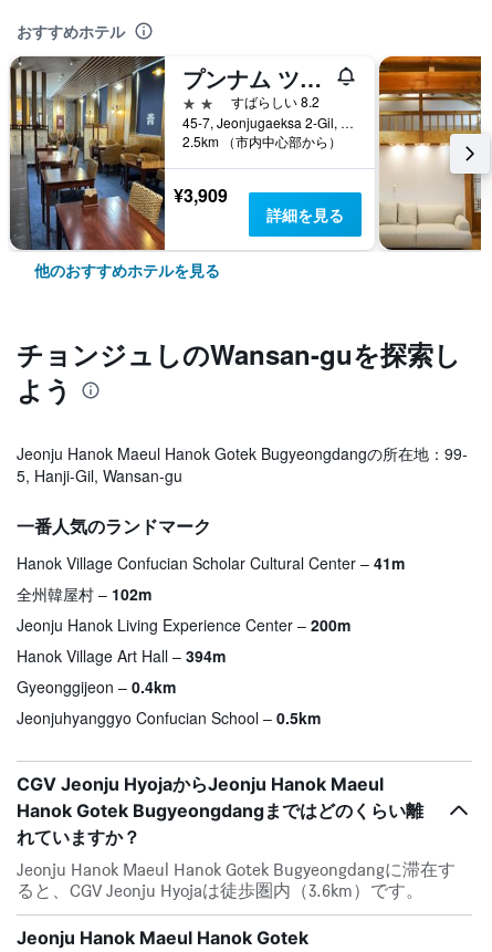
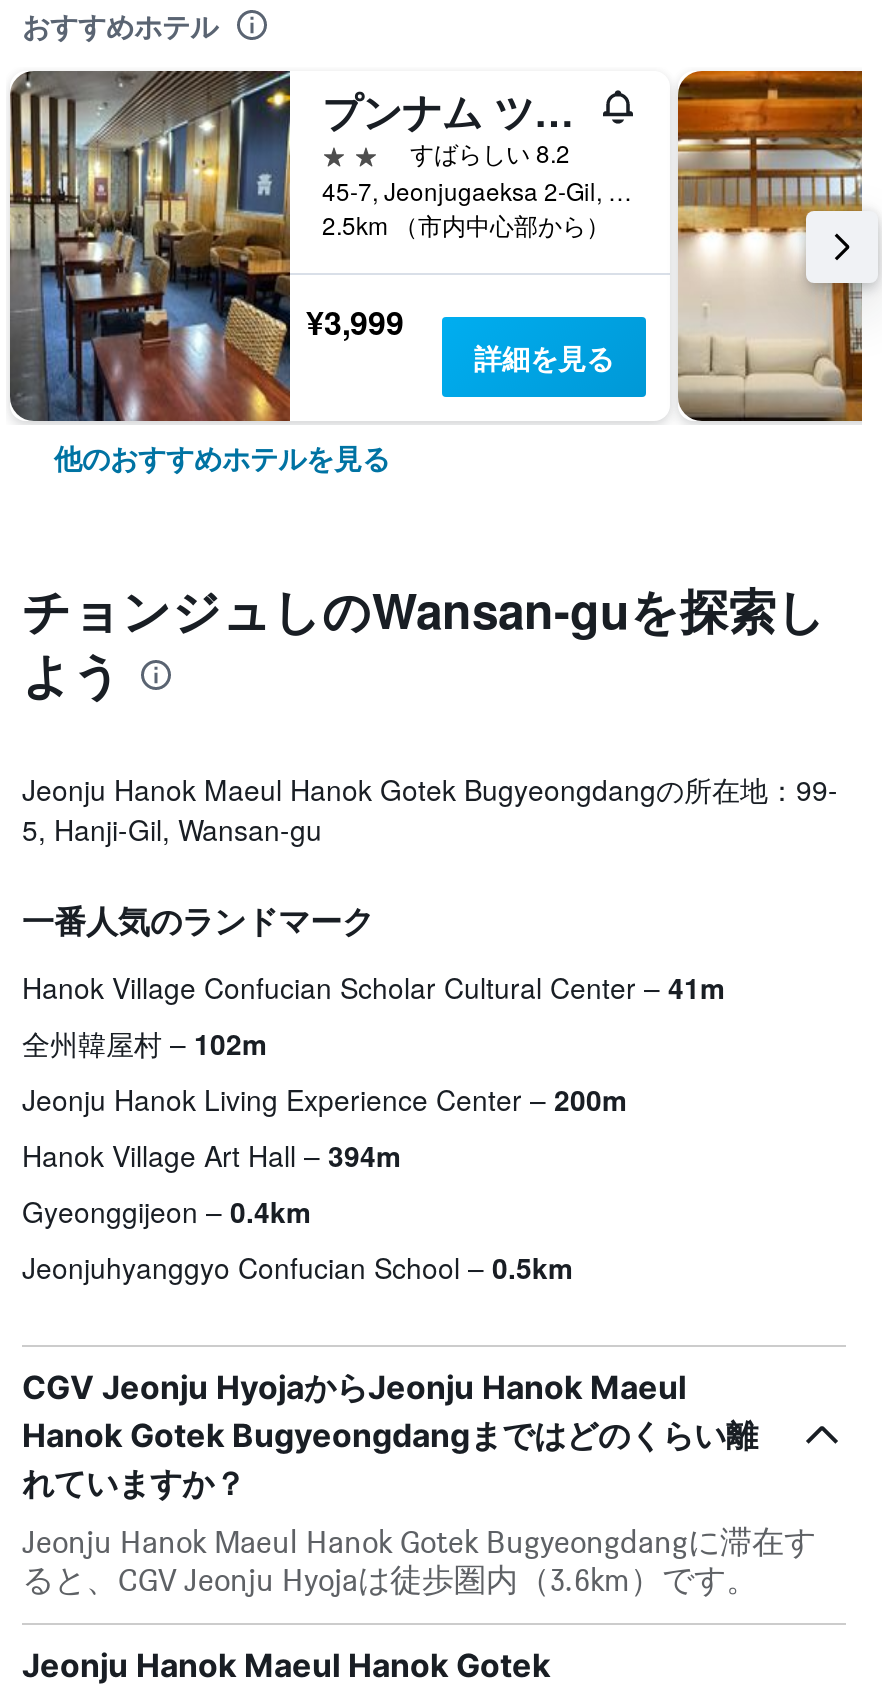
[174,183,228,208] ¥3,909 -> [306,300,404,346] ¥3,999

